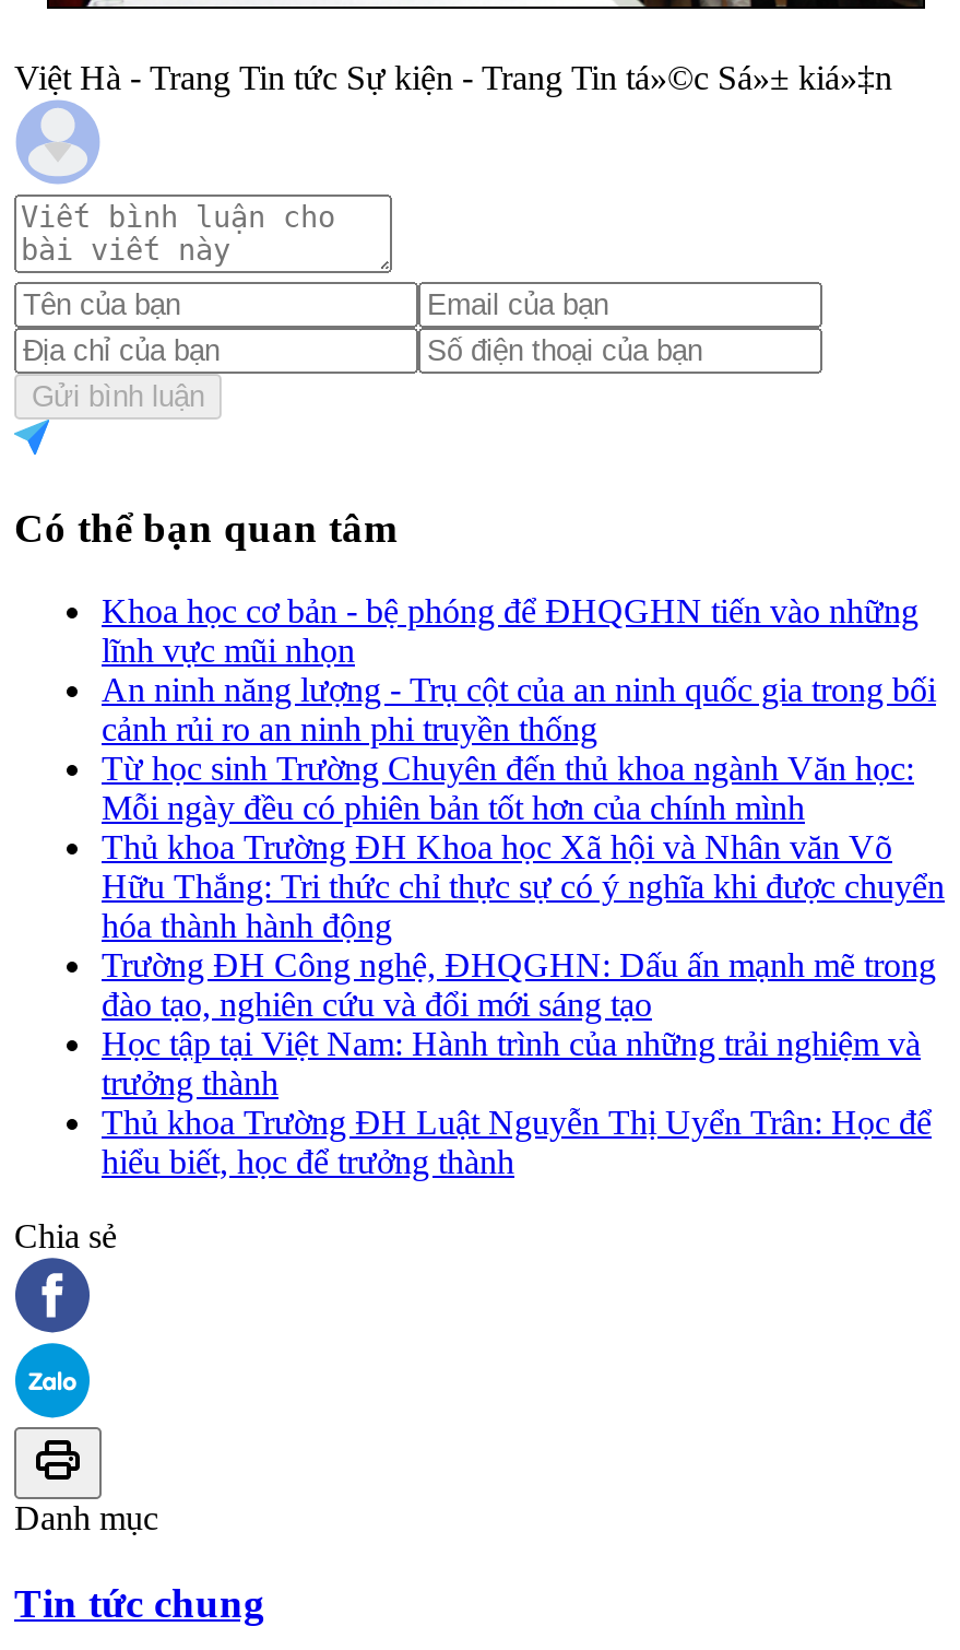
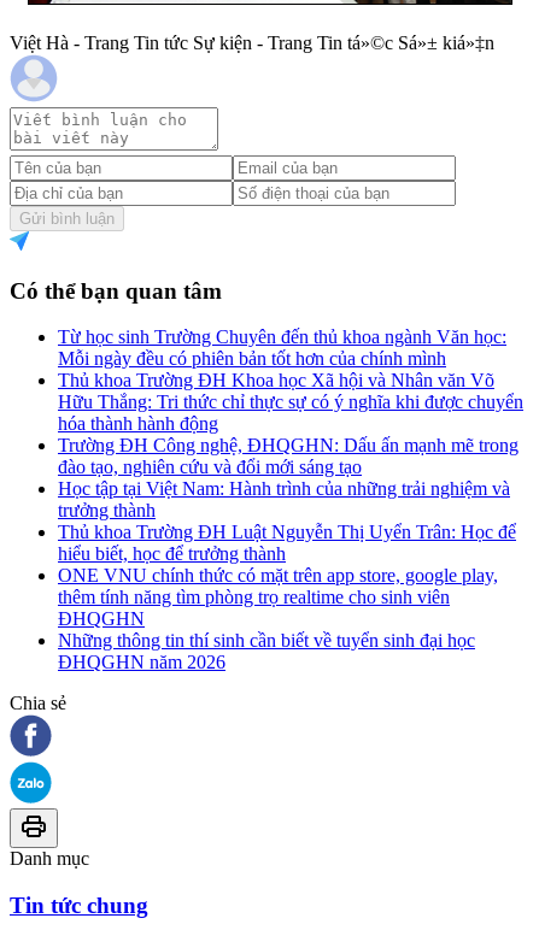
[102,593,936,748] Khoa học cơ bản - bệ phóng để ĐHQGHN tiến vào những | lĩnh vực mũi nhọn | An ninh năng lượng - Trụ cột của an ninh quốc gia trong bối | cảnh rủi ro an ninh phi truyền thống -> none
moved [102,750,945,1181] -> [58,327,523,564]: Từ học sinh Trường Chuyên đến thủ khoa ngành Văn học: | Mỗi ngày đều có phiên bản tốt hơn của chính mình | Thủ khoa Trường ĐH Khoa học Xã hội và Nhân văn Võ | ... | Thủ khoa Trường ĐH Luật Nguyễn Thị Uyển Trân: Học để | hiểu biết, học để trưởng thành
none -> [58,565,498,672] ONE VNU chính thức có mặt trên app store, google play, | thêm tính năng tìm phòng trọ realtime cho sinh viên | ĐHQGHN | Những thông tin thí sinh cần biết về tuyển sinh đại học | ĐHQGHN năm 2026

